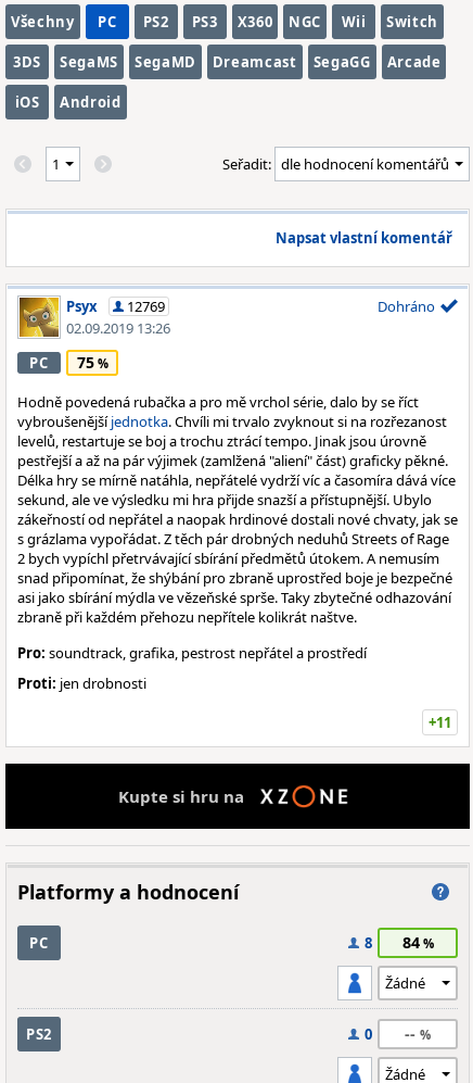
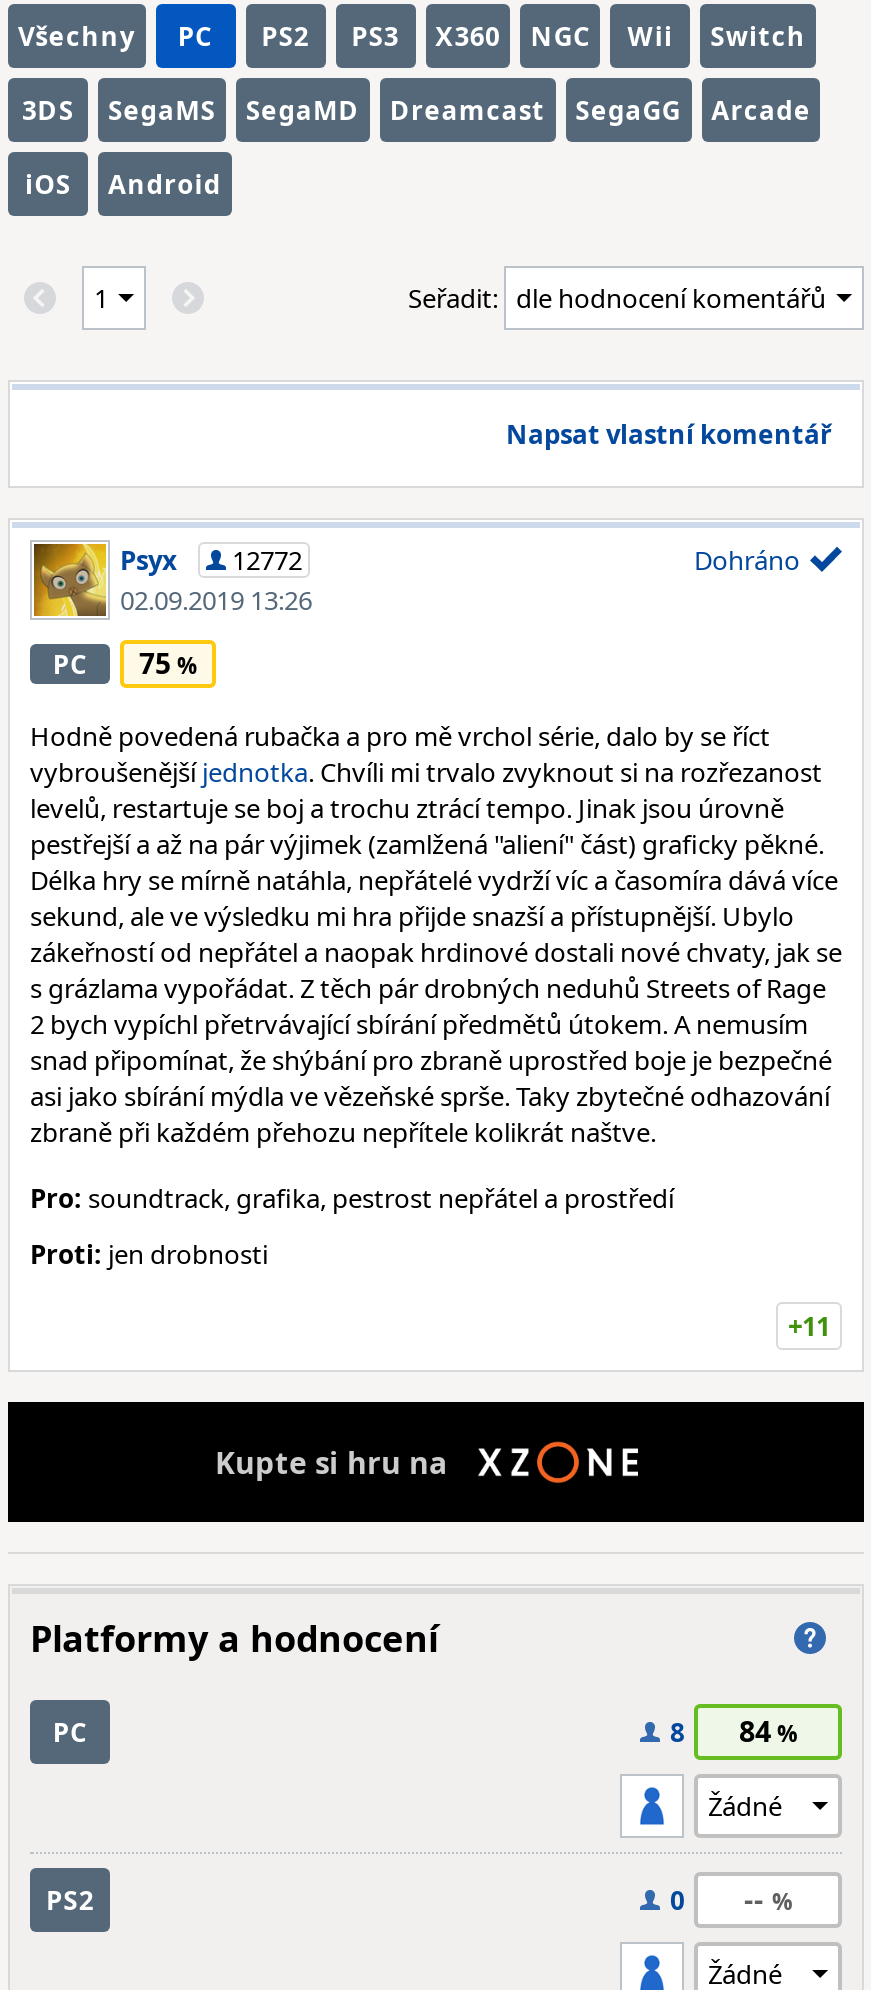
[66,297,165,316] Psyx 12769 -> [120,542,302,578] Psyx 12772

